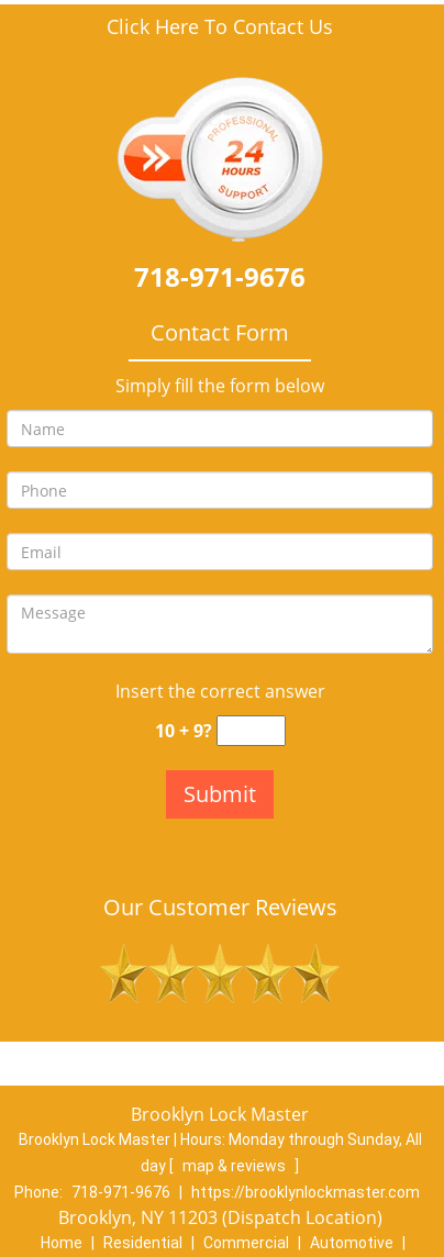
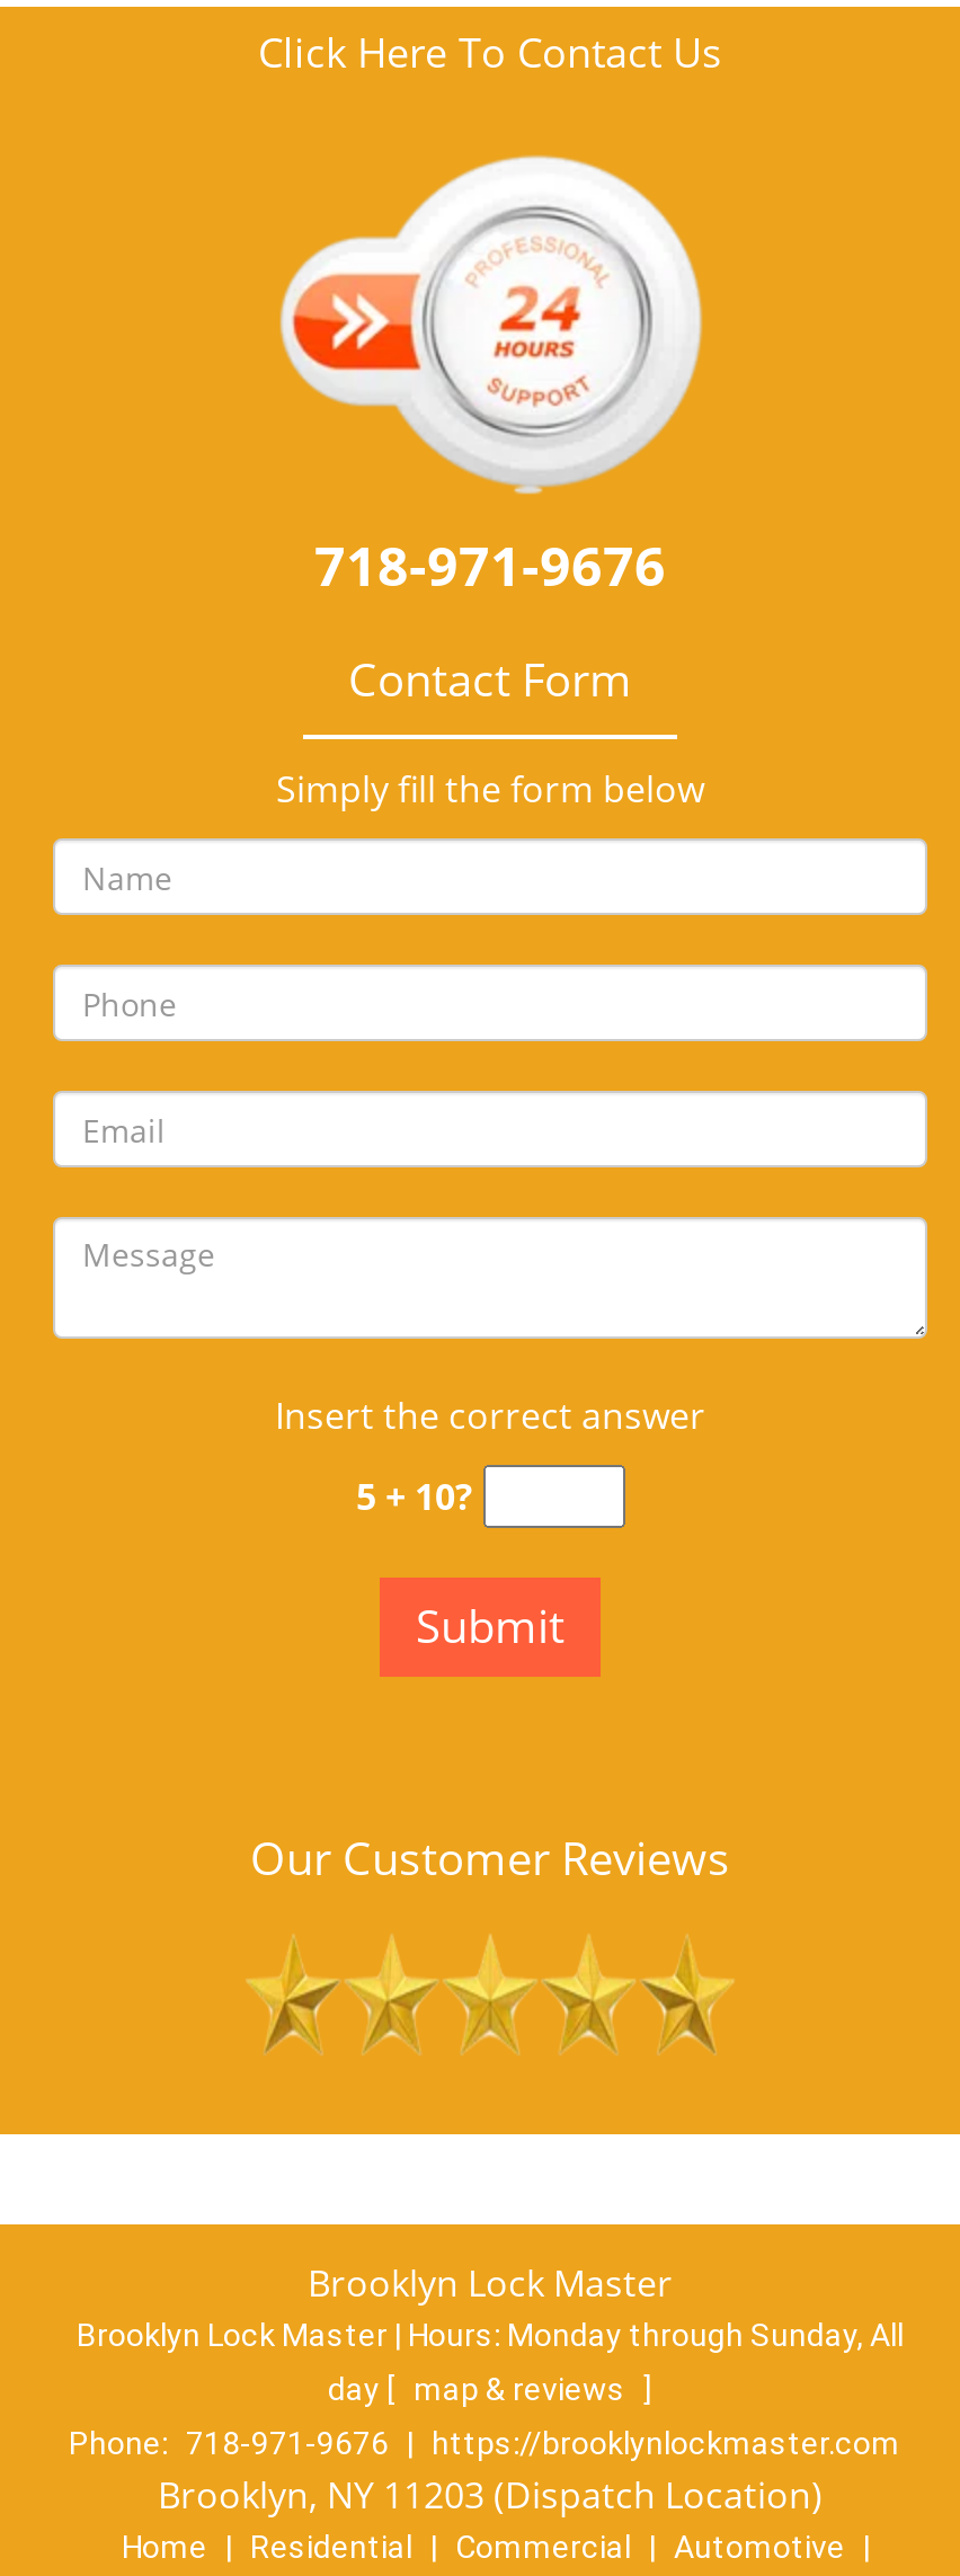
[154,719,212,743] 10 + 9? -> [356,1472,473,1521] 5 + 10?

